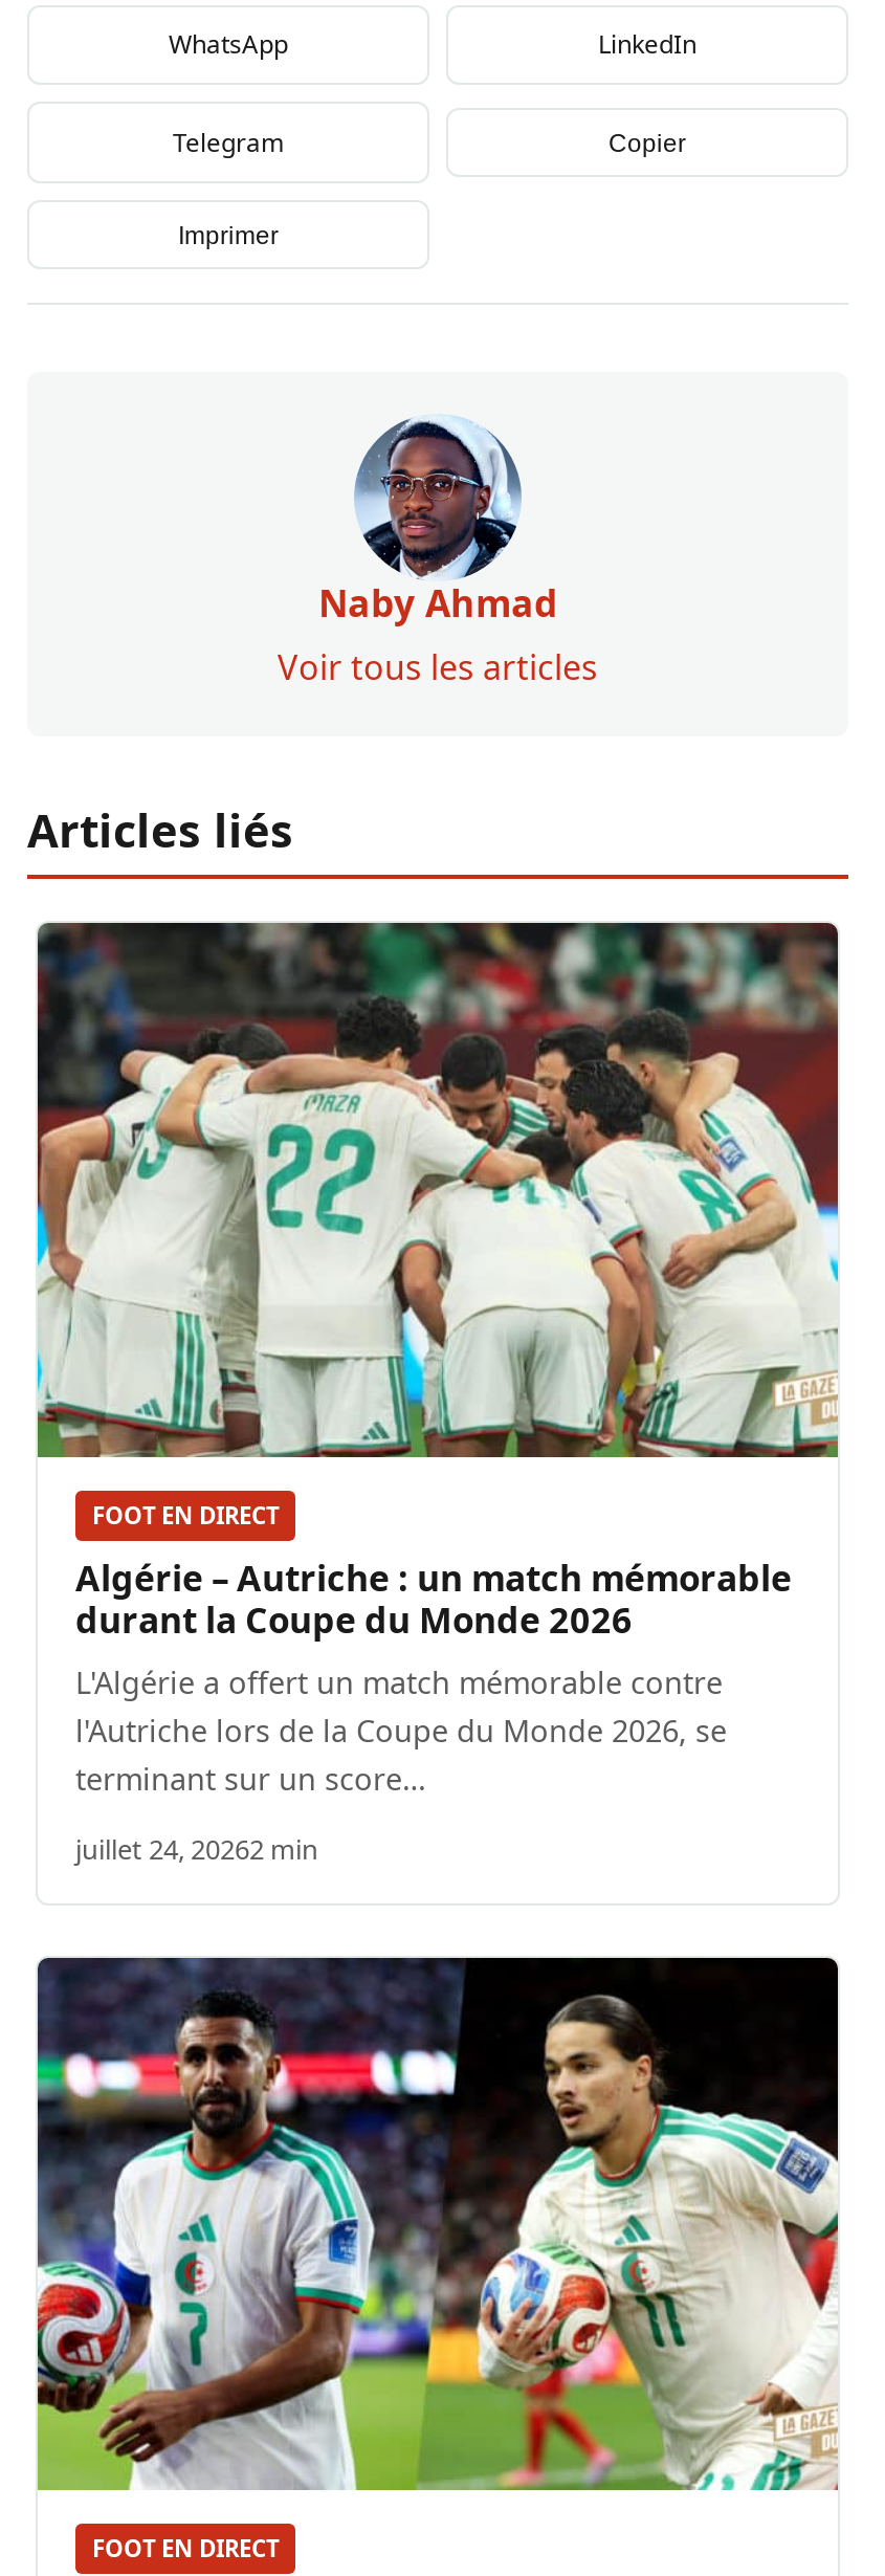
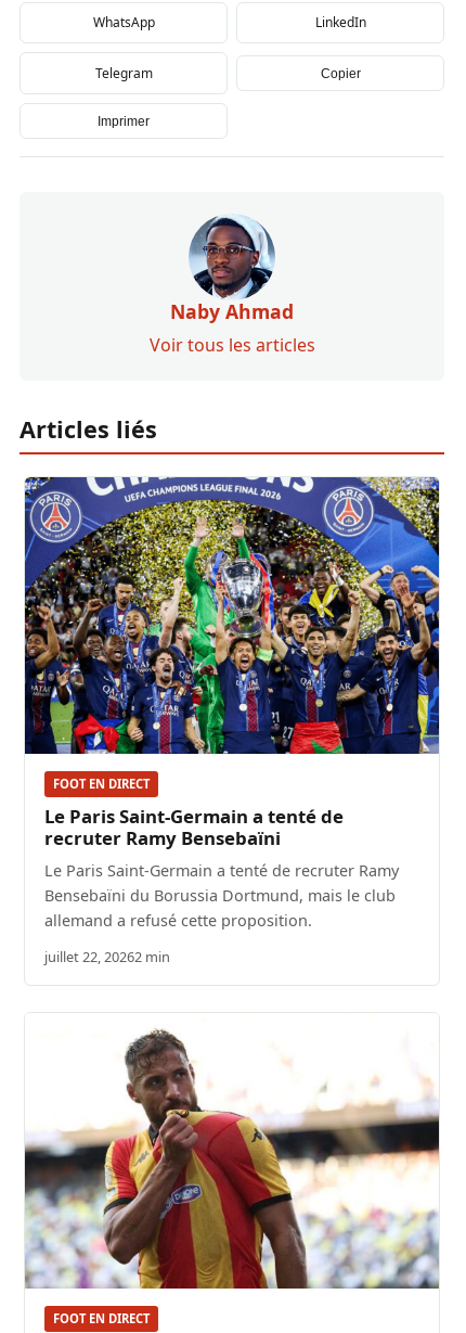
[36,921,840,1459] [image] -> [24,476,440,755] [image]
[75,1553,792,1798] Algérie – Autriche : un match mémorable | durant la Coupe du Monde 2026 | L'Algérie a offert un match mémorable contre | l'Autriche lors de la Coupe du Monde 2026, se | terminant sur un score… -> [44,803,399,930] Le Paris Saint-Germain a tenté de | recruter Ramy Bensebaïni | Le Paris Saint-Germain a tenté de recruter Ramy | Bensebaïni du Borussia Dortmund, mais le club | allemand a refusé cette proposition.
[75,1829,318,1867] juillet 24, 20262 min -> [44,946,170,966] juillet 22, 20262 min
[36,1956,840,2492] [image] -> [24,1013,440,1290] [image]

